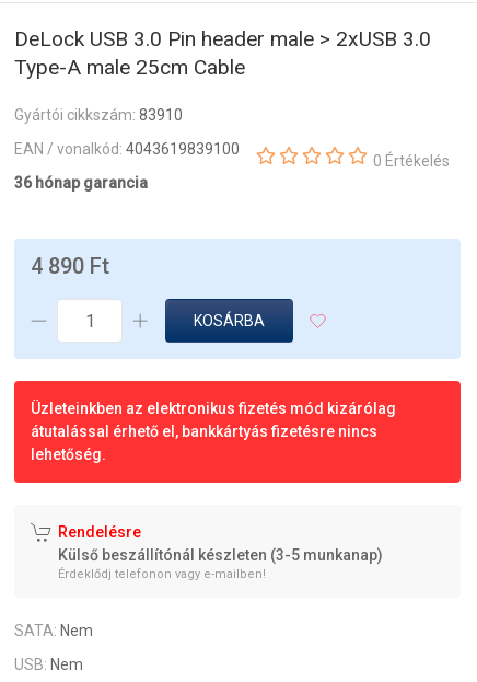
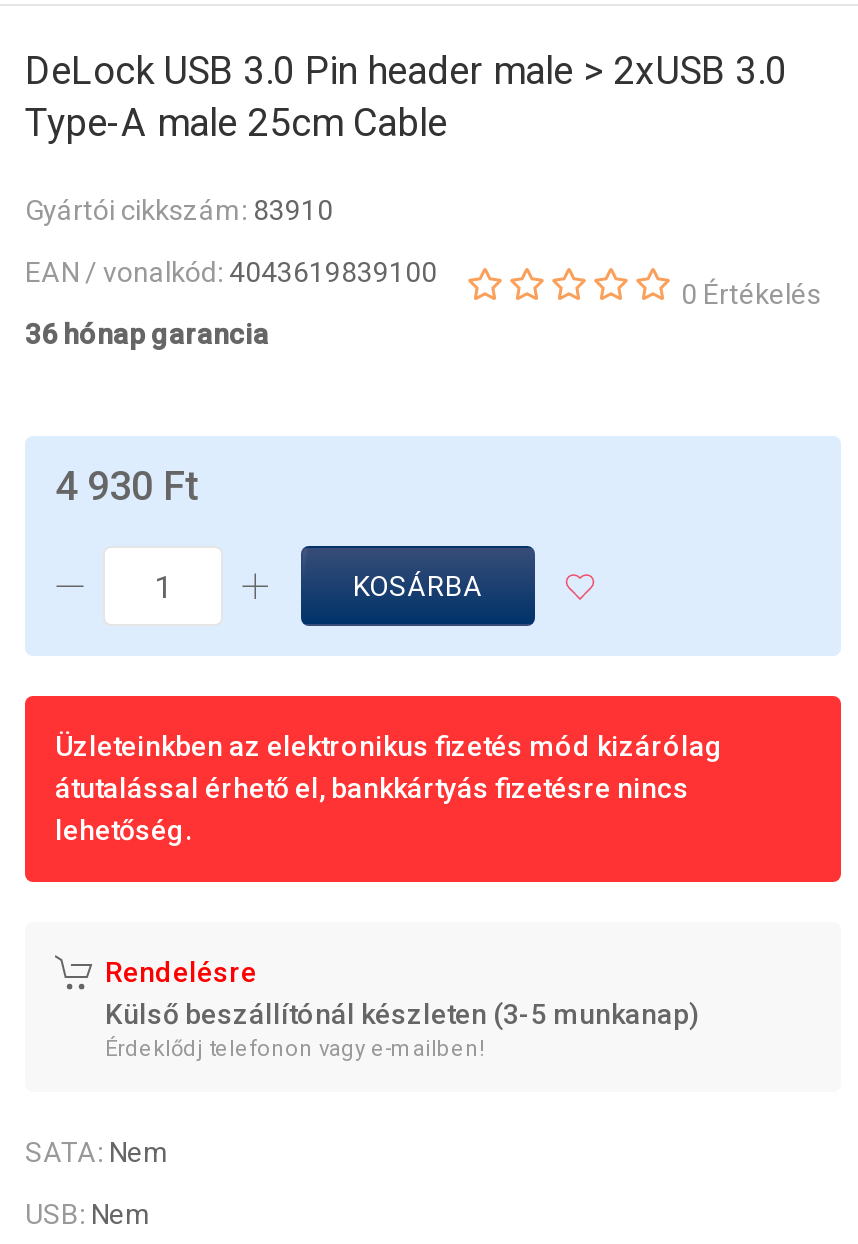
[31,253,109,279] 4 890 Ft -> [55,462,199,510] 4 930 Ft

